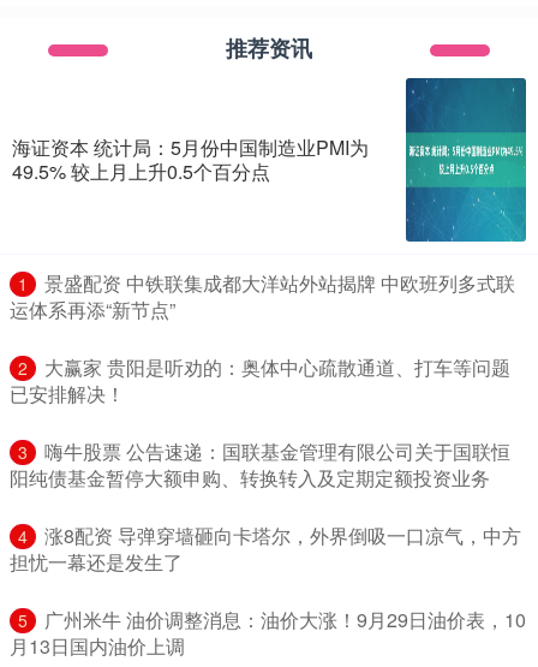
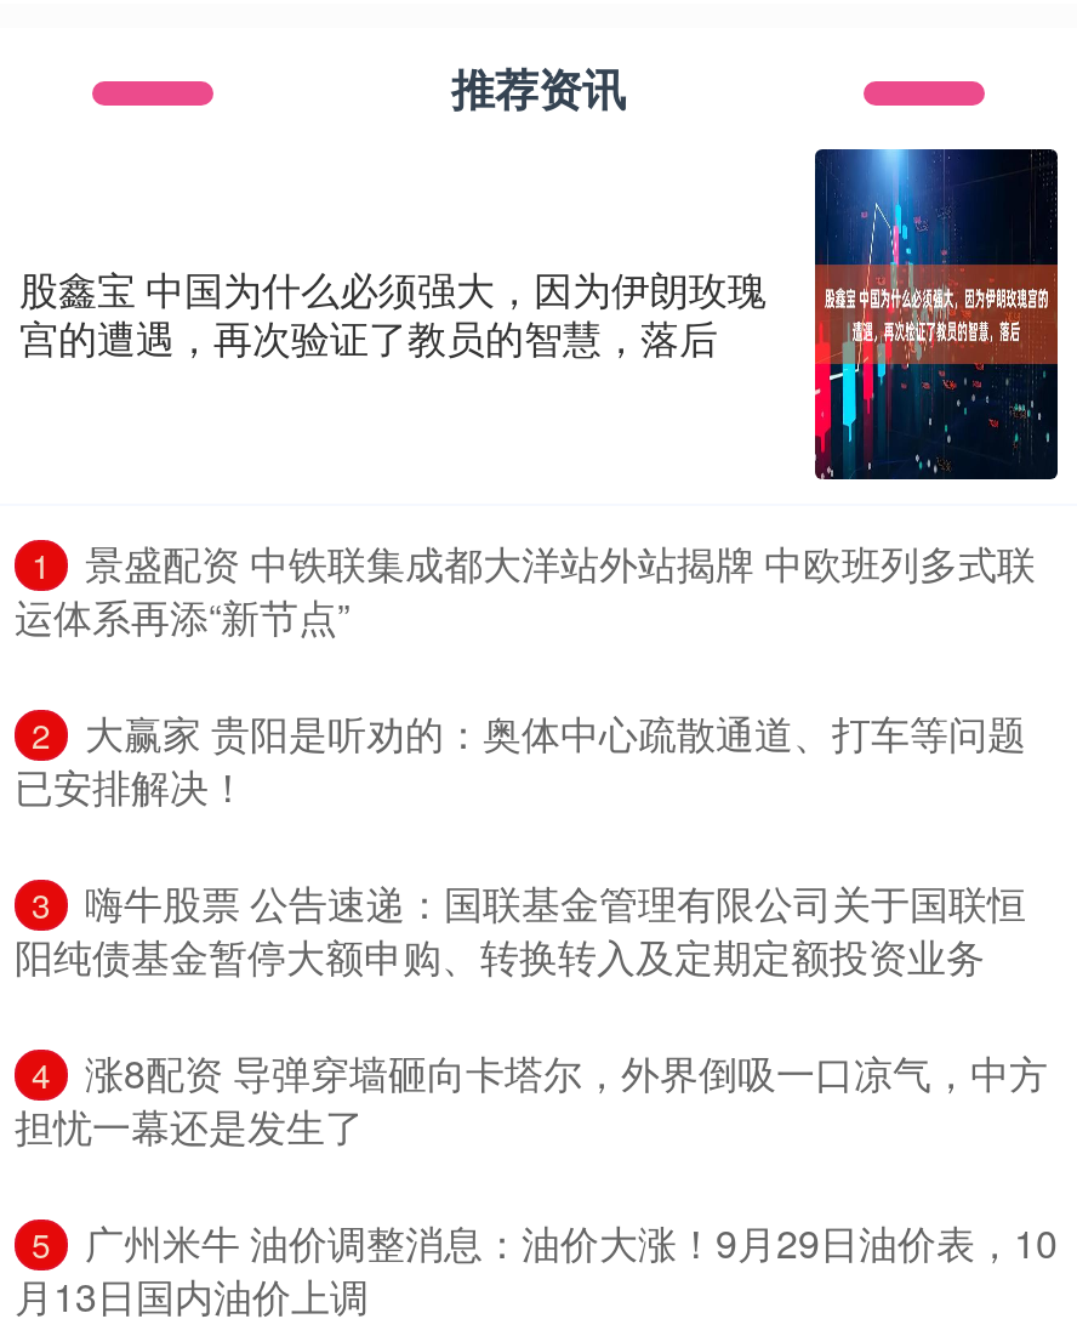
[12,77,527,243] [image] | 海证资本 统计局：5月份中国制造业PMI为 | 49.5% 较上月上升0.5个百分点 -> [19,147,1060,482] [image] | 股鑫宝 中国为什么必须强大，因为伊朗玫瑰 | 宫的遭遇，再次验证了教员的智慧，落后

